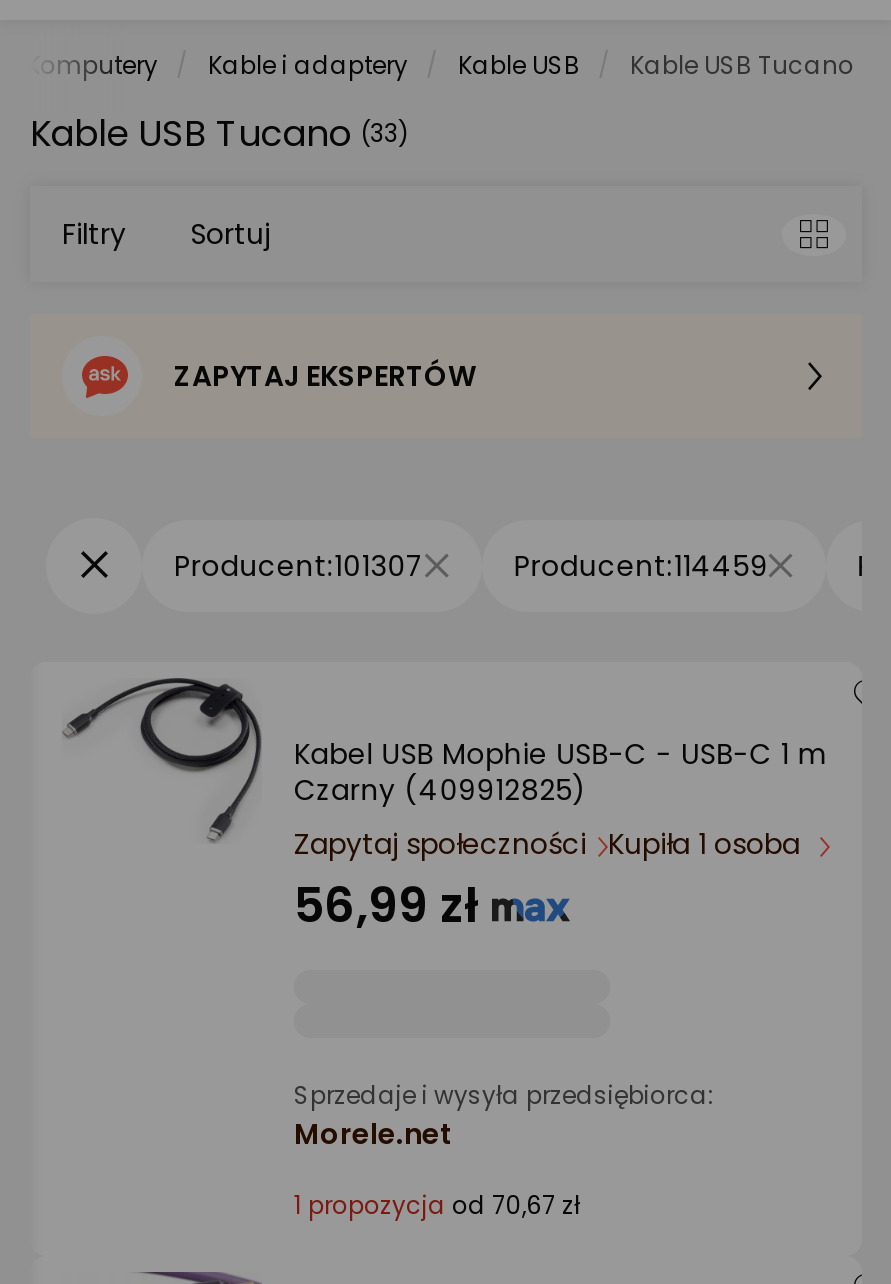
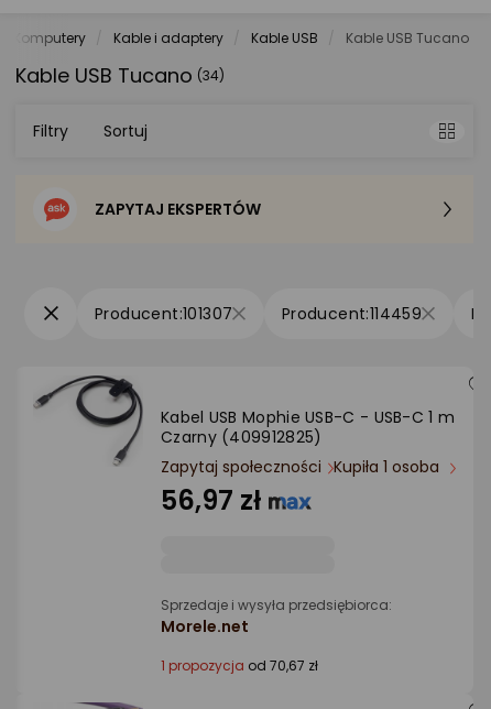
[30,108,408,158] Kable USB Tucano (33) -> [15,62,225,89] Kable USB Tucano (34)
[294,872,492,938] 56,99 zł -> [161,482,269,519] 56,97 zł

